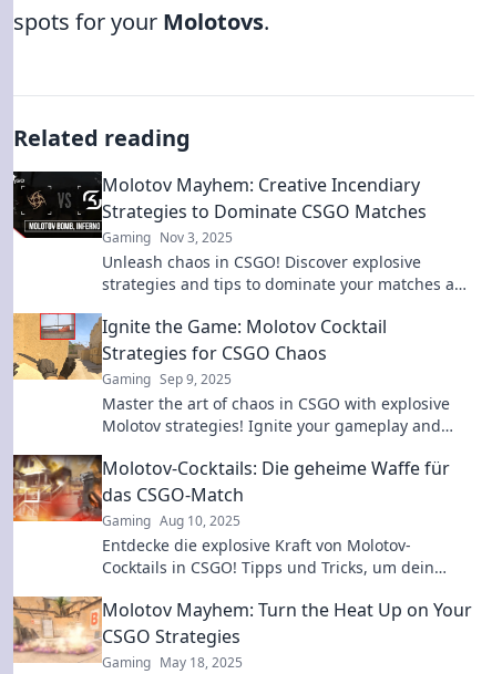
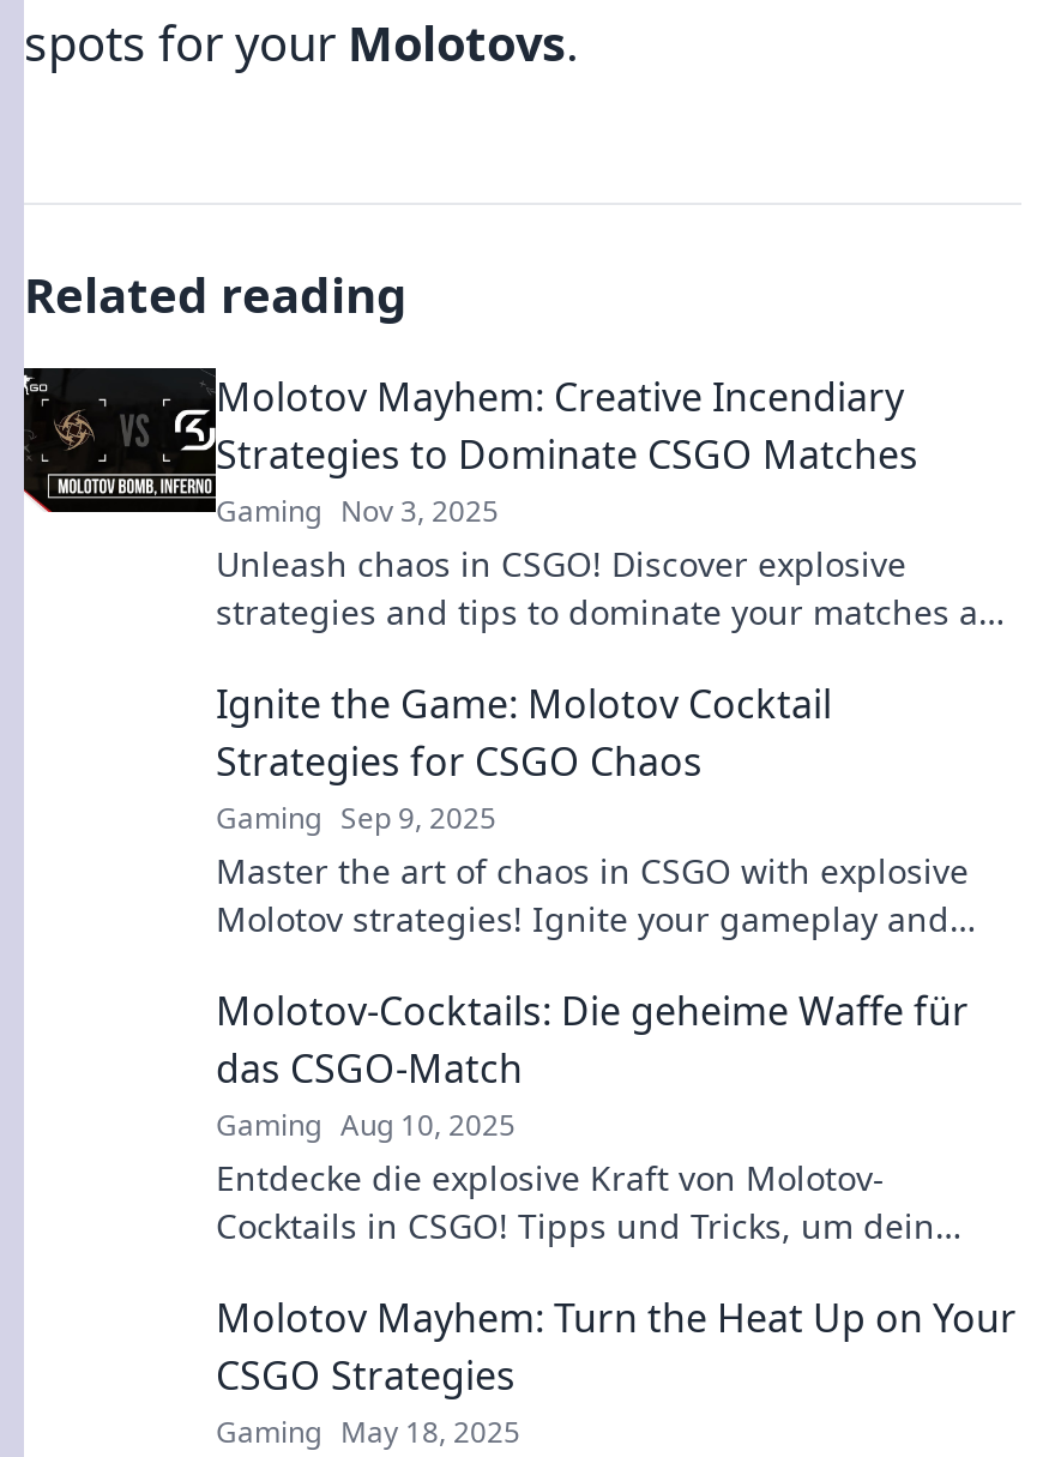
[12,312,99,381] [image] -> none
[12,454,99,522] [image] -> none
[12,595,99,664] [image] -> none

